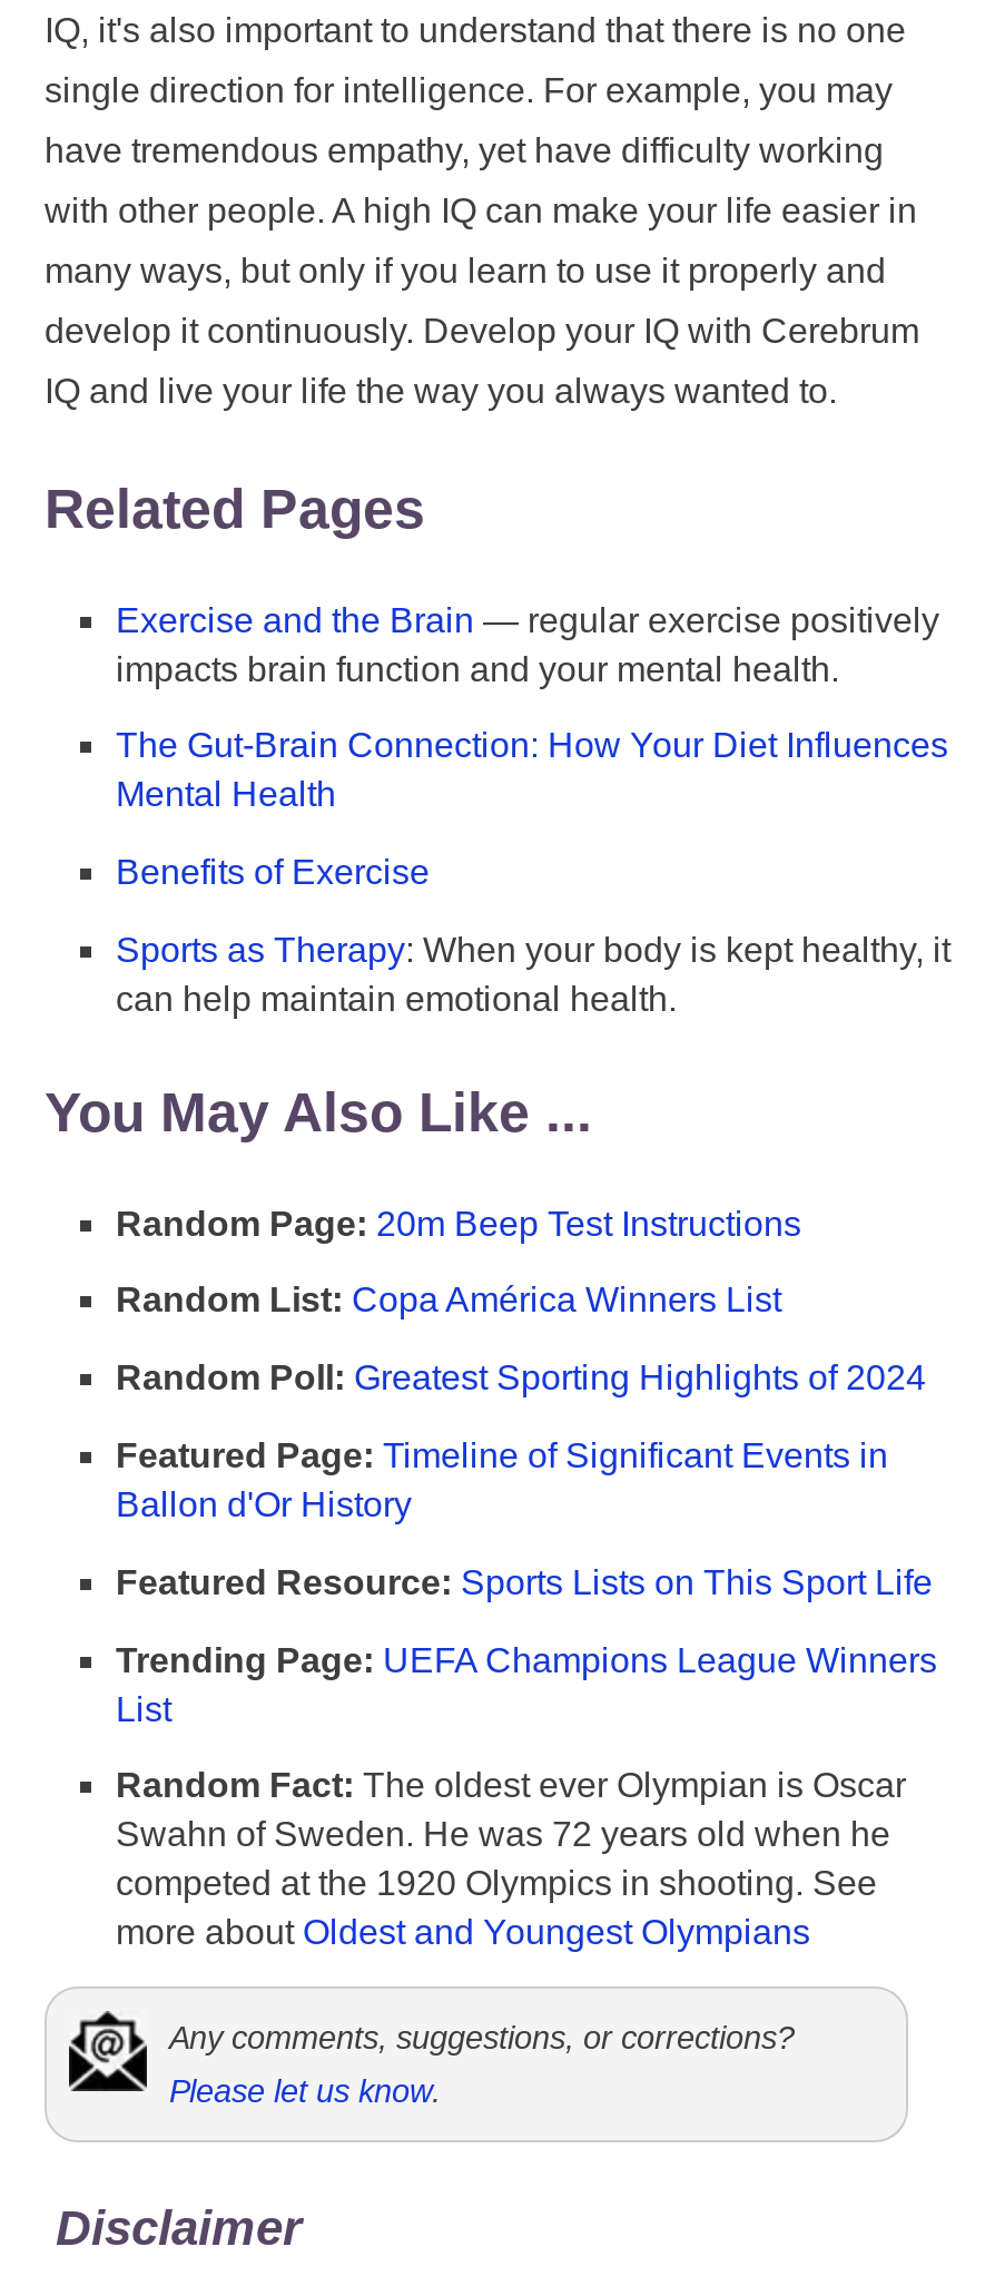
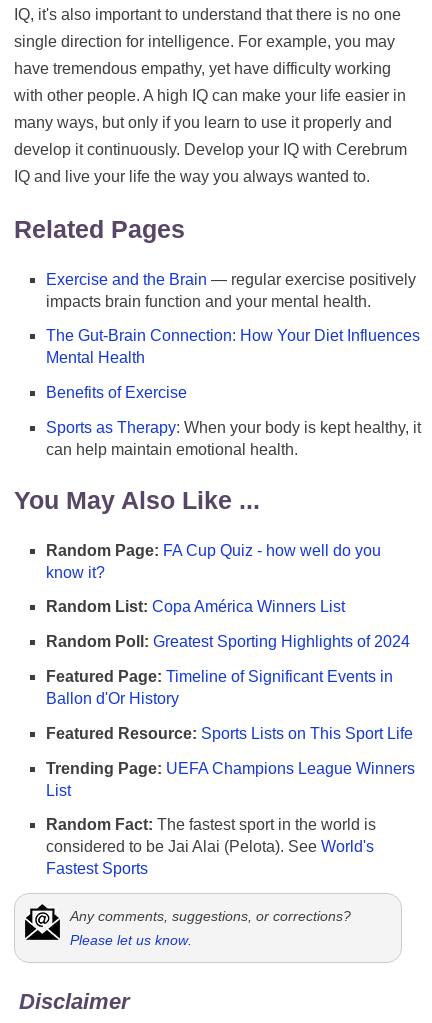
[116,1204,801,1242] Random Page: 20m Beep Test Instructions -> [46,541,381,580] Random Page: FA Cup Quiz - how well do you | know it?
moved [116,1281,937,1727] -> [46,598,415,798]: Random List: Copa América Winners List | Random Poll: Greatest Sporting Highlights of 2024 | Featured Page: Timeline of Significant Events in | Ballon d'Or History | Featured Resource: Sports Lists on This Sport Life | Trending Page: UEFA Champions League Winners | List
[116,1767,906,1952] Random Fact: The oldest ever Olympian is Oscar | Swahn of Sweden. He was 72 years old when he | competed at the 1920 Olympics in shooting. See | more about Oldest and Youngest Olympians -> [46,816,376,877] Random Fact: The fastest sport in the world is | considered to be Jai Alai (Pelota). See World's | Fastest Sports

